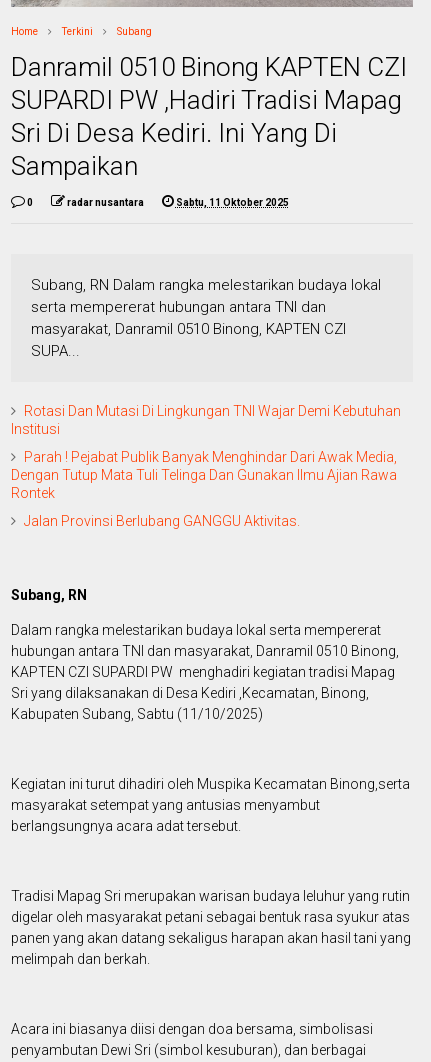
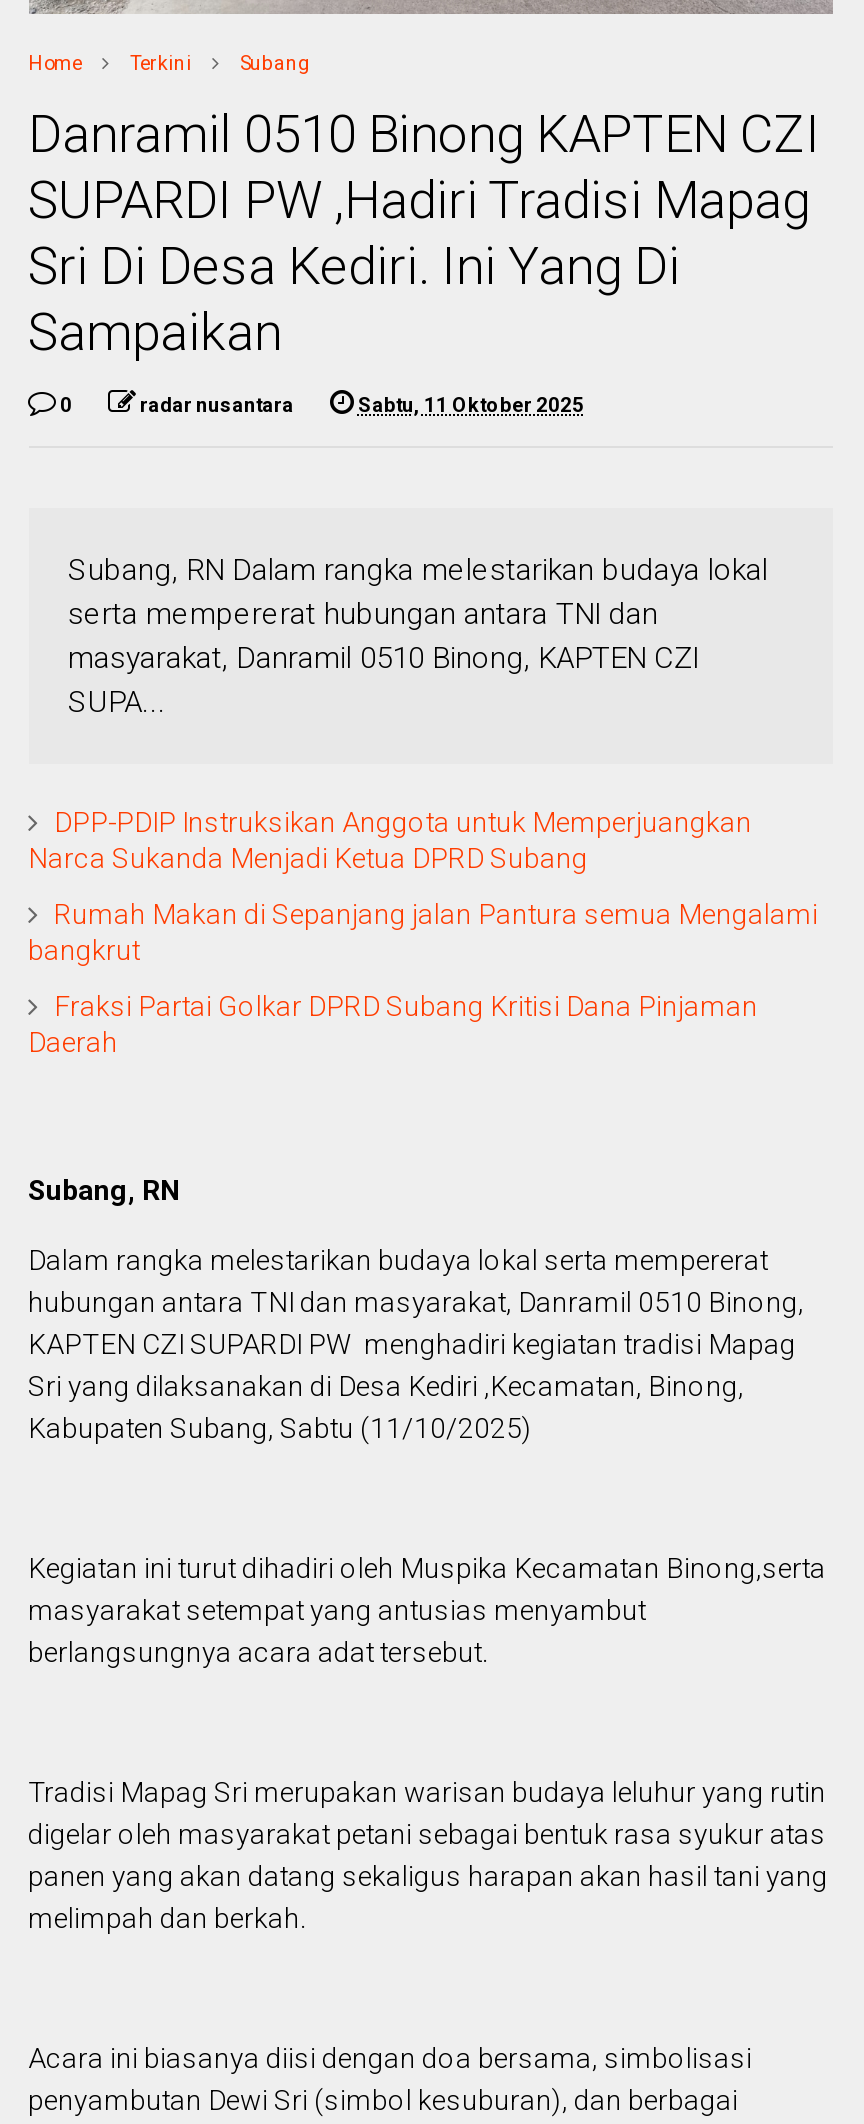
[10,403,400,437] Rotasi Dan Mutasi Di Lingkungan TNI Wajar Demi Kebutuhan | Institusi -> [28,807,752,875] DPP-PDIP Instruksikan Anggota untuk Memperjuangkan | Narca Sukanda Menjadi Ketua DPRD Subang
[10,449,396,501] Parah ! Pejabat Publik Banyak Menghindar Dari Awak Media, | Dengan Tutup Mata Tuli Telinga Dan Gunakan Ilmu Ajian Rawa | Rontek -> [28,899,818,967] Rumah Makan di Sepanjang jalan Pantura semua Mengalami | bangkrut
[23,513,299,529] Jalan Provinsi Berlubang GANGGU Aktivitas. -> [28,991,758,1059] Fraksi Partai Golkar DPRD Subang Kritisi Dana Pinjaman | Daerah

